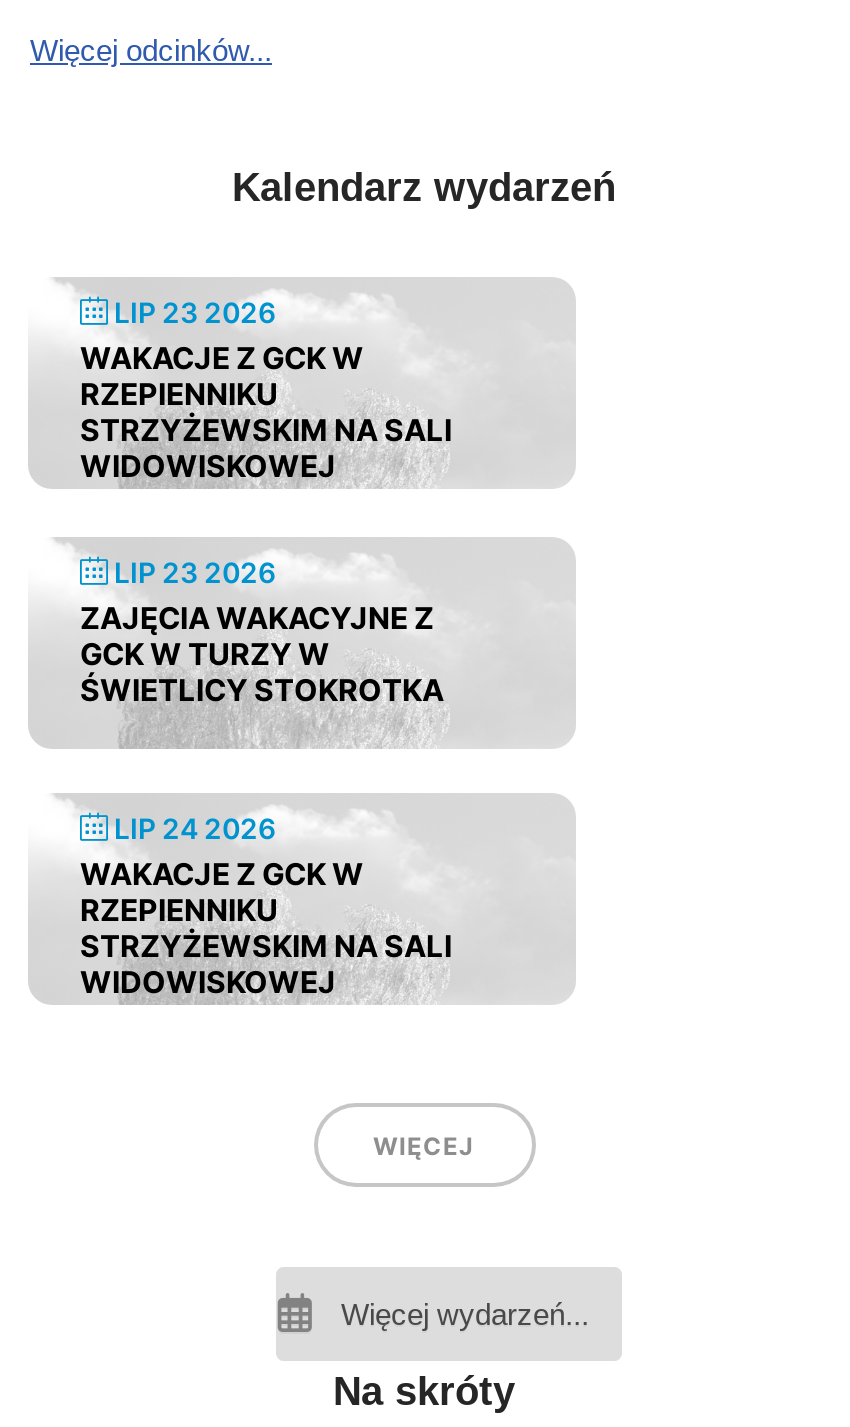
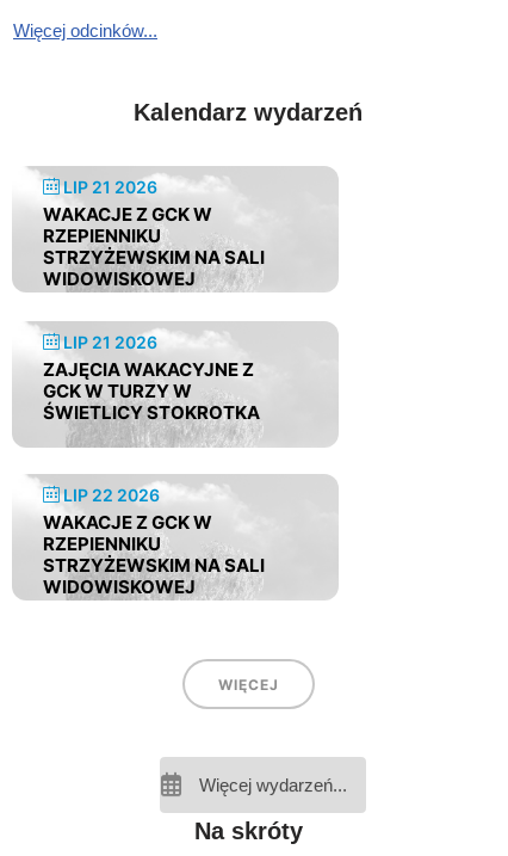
[108,295,276,329] LIP 23 2026 -> [60,176,157,196] LIP 21 2026
[108,555,276,589] LIP 23 2026 -> [60,331,157,352] LIP 21 2026
[108,811,276,845] LIP 24 2026 -> [60,484,160,504] LIP 22 2026

